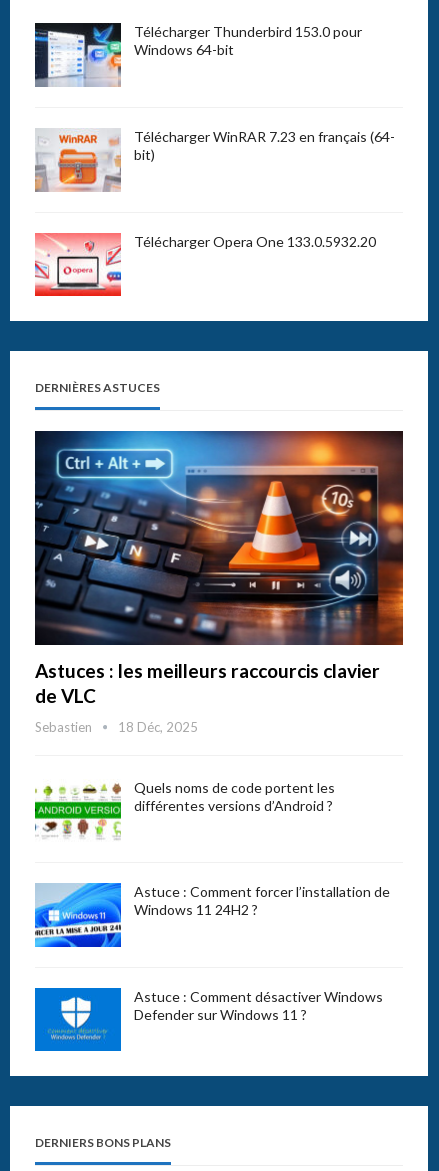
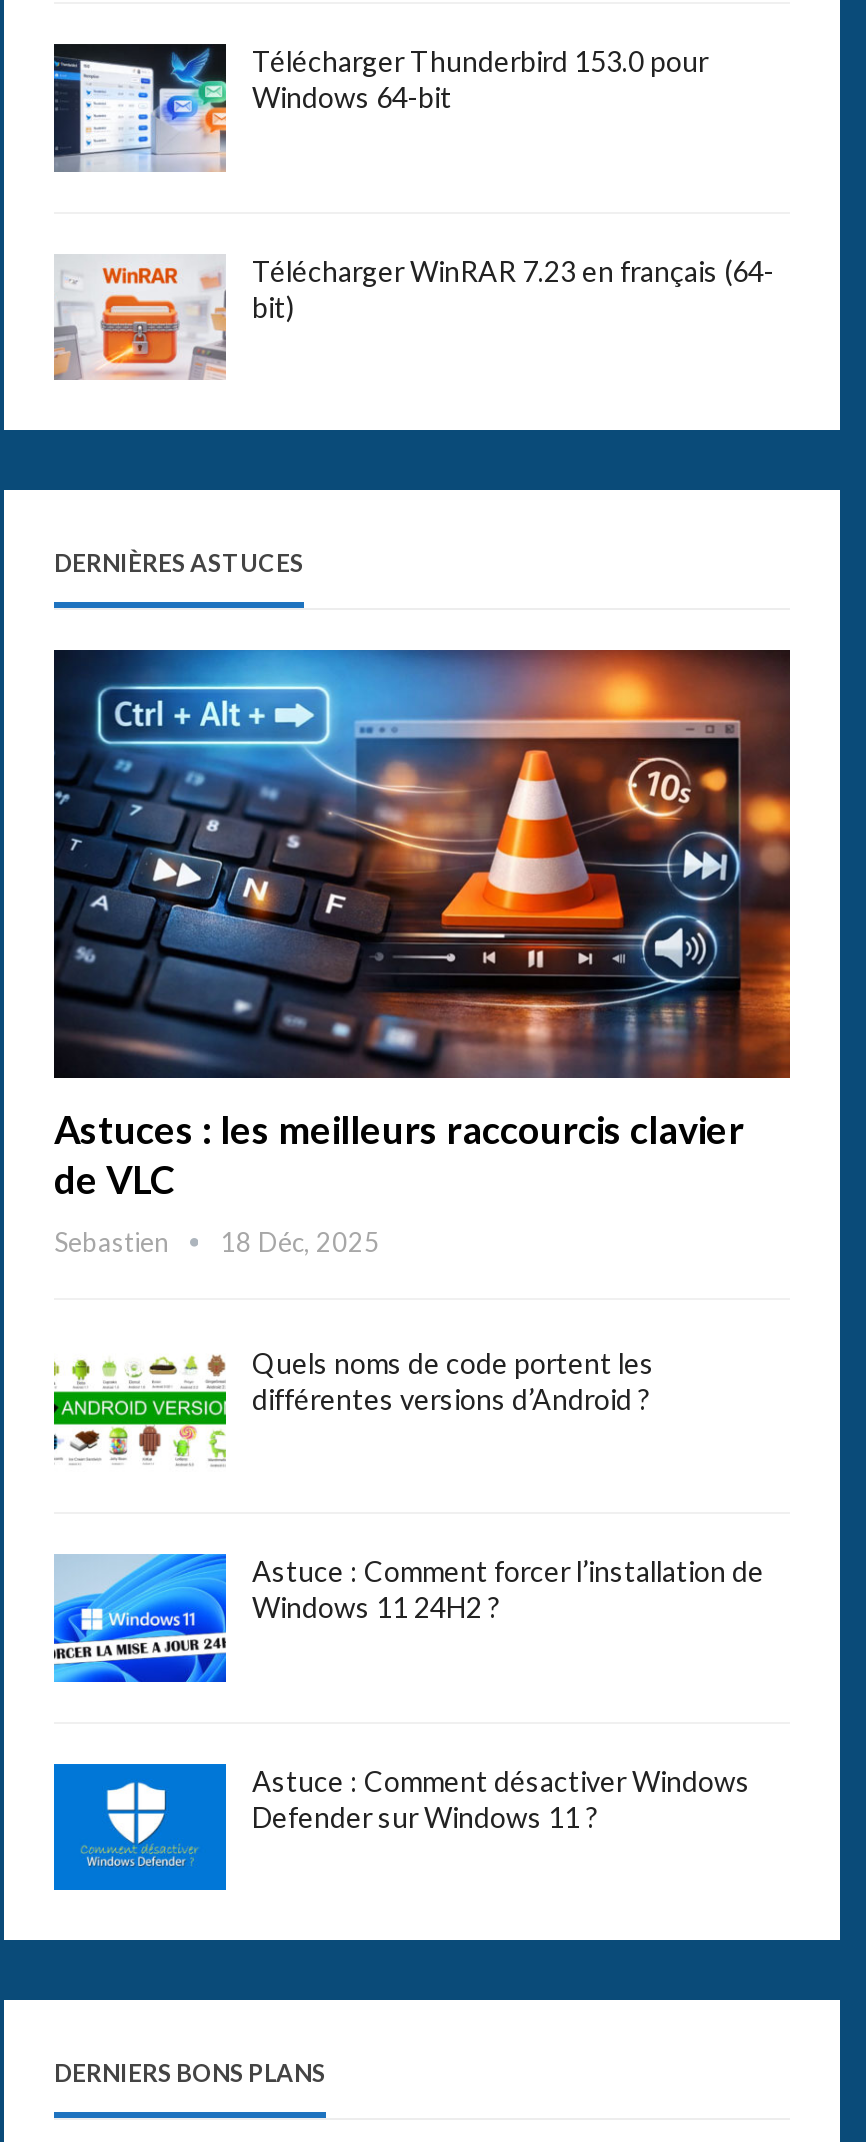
[34,232,376,297] [image] | Télécharger Opera One 133.0.5932.20 -> none

